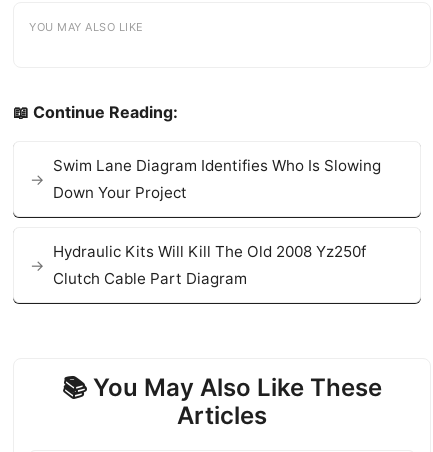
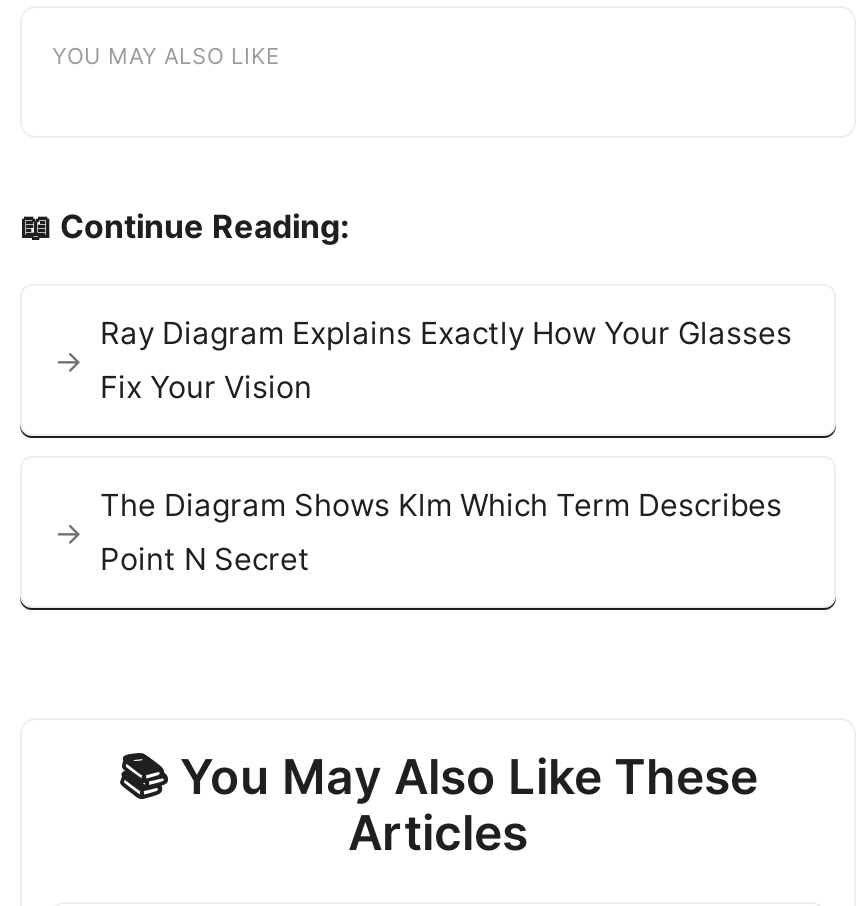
[53,156,381,202] Swim Lane Diagram Identifies Who Is Slowing | Down Your Project -> [100,314,792,406] Ray Diagram Explains Exactly How Your Glasses | Fix Your Vision
[53,242,366,288] Hydraulic Kits Will Kill The Old 2008 Yz250f | Clutch Cable Part Diagram -> [100,486,782,578] The Diagram Shows Klm Which Term Describes | Point N Secret

